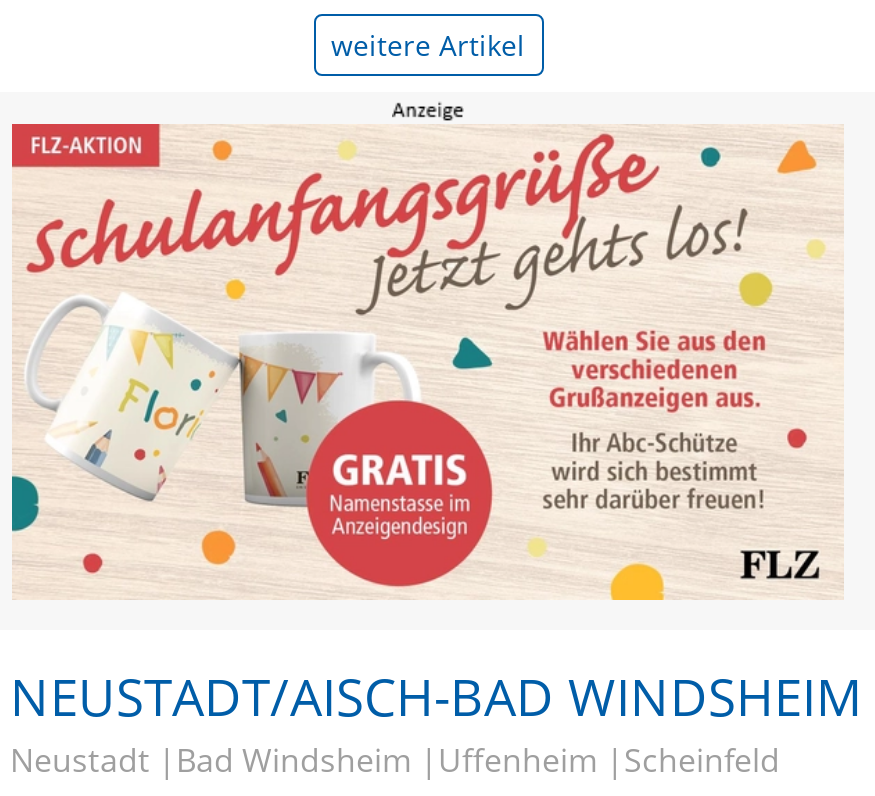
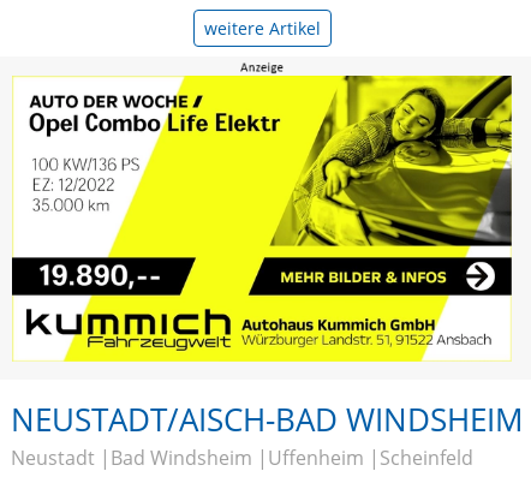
[10,122,844,602] [image] -> [11,74,513,363] [image]

